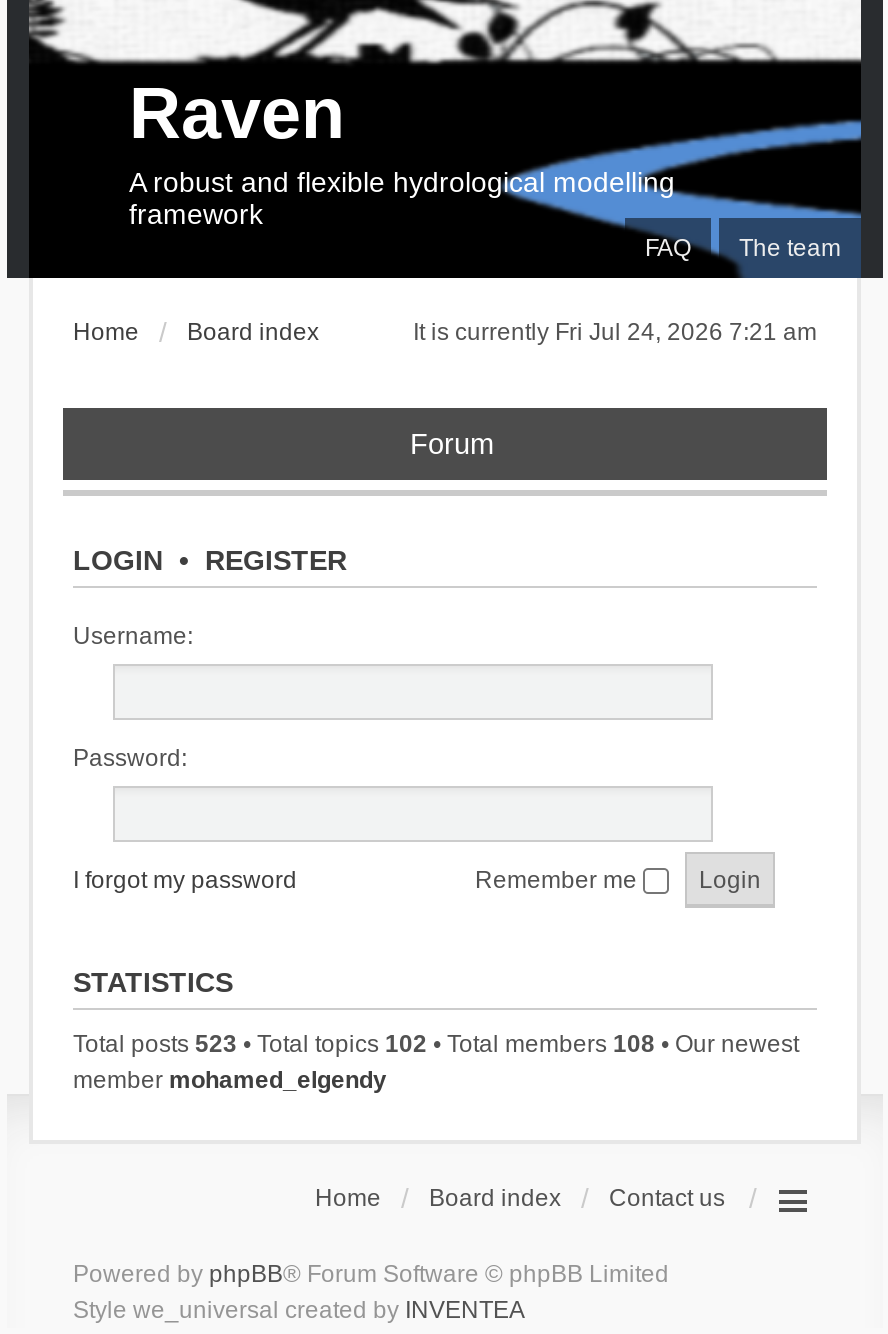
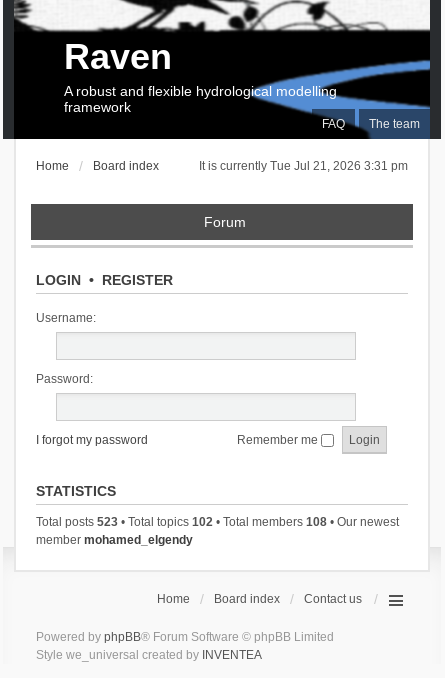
[413,318,817,346] It is currently Fri Jul 24, 2026 7:21 am -> [199,159,408,173] It is currently Tue Jul 21, 2026 3:31 pm

